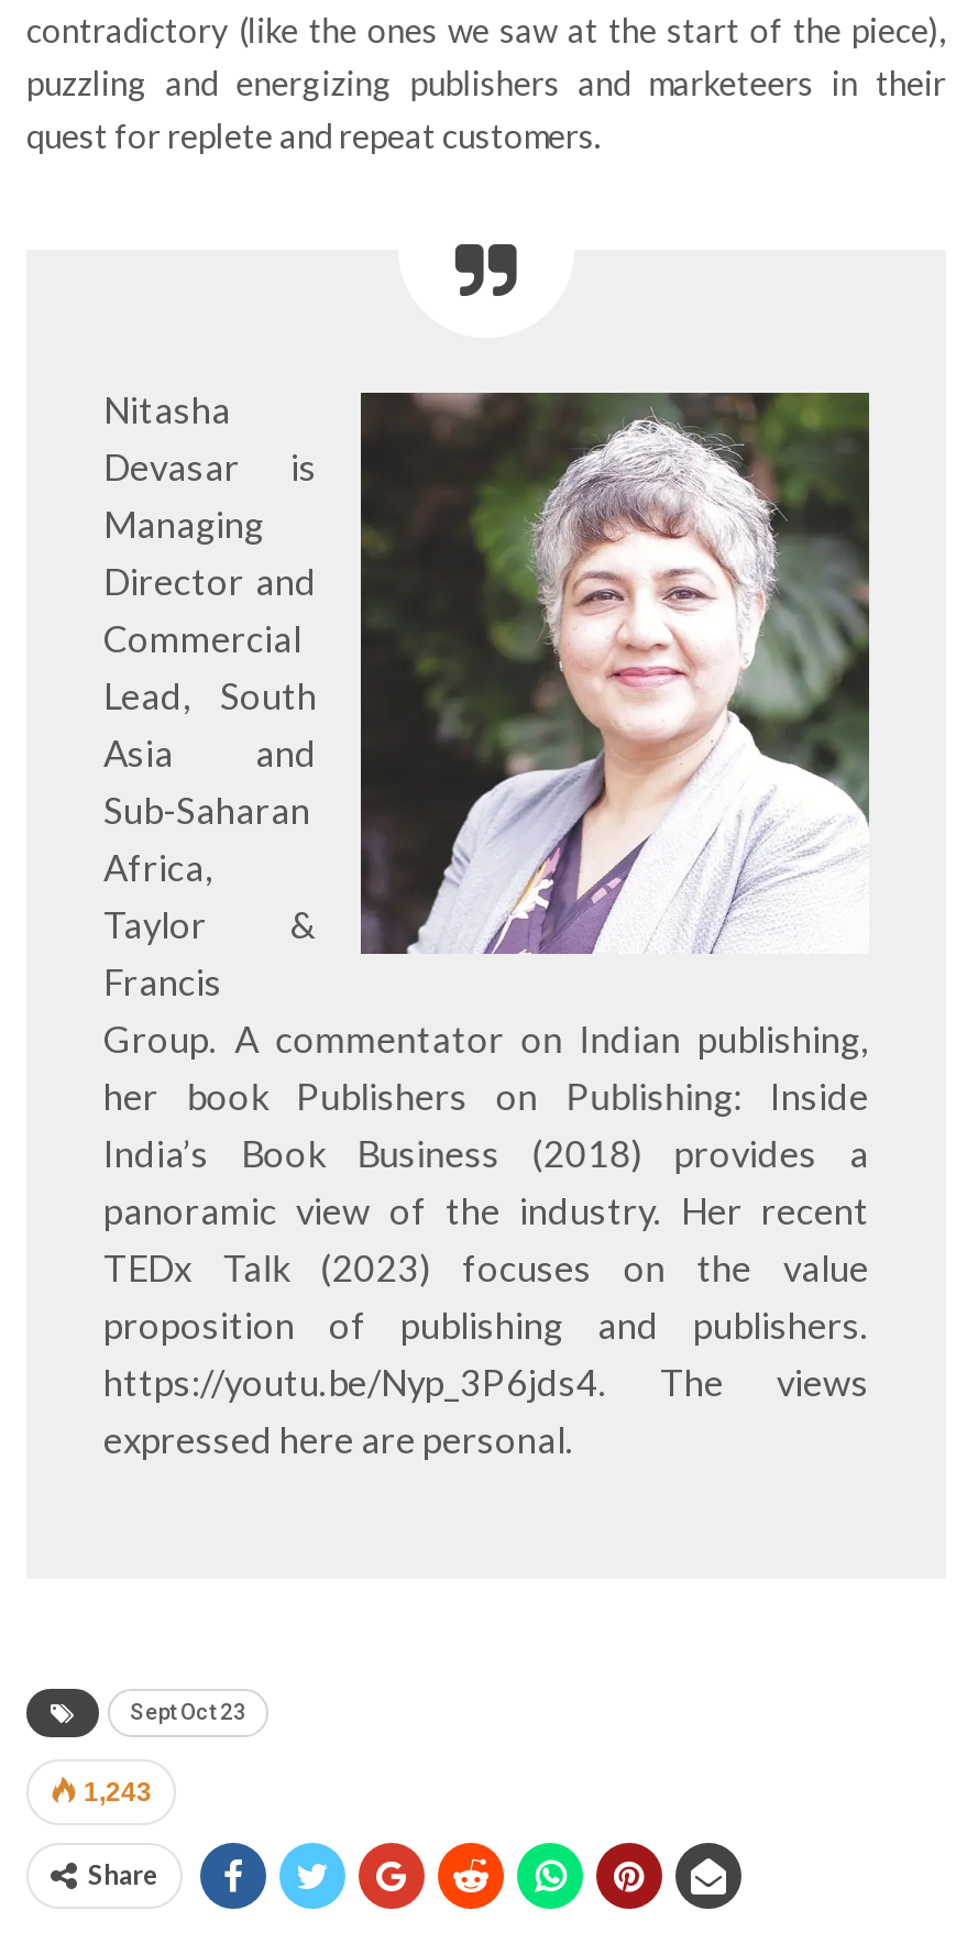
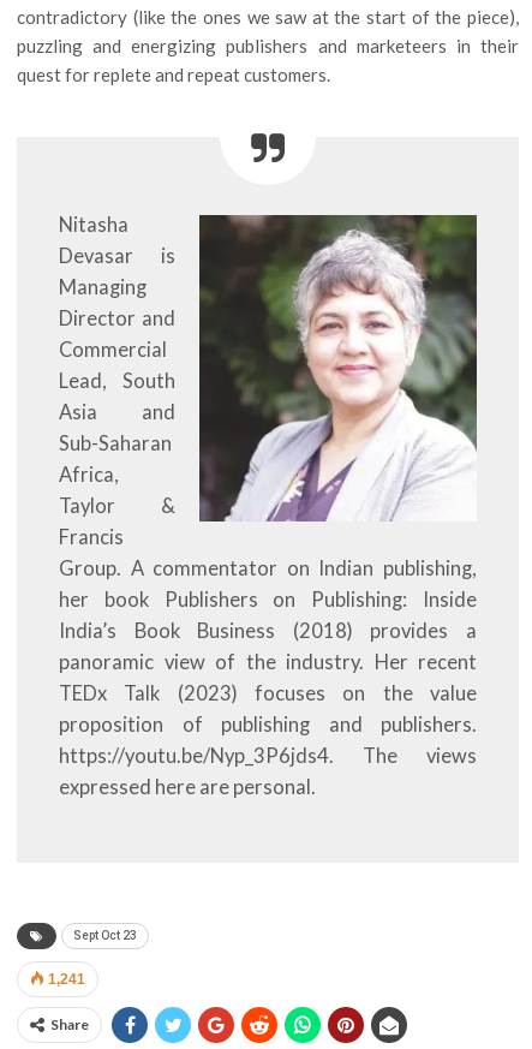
[84,1776,152,1807] 1,243 -> [48,971,85,987] 1,241

